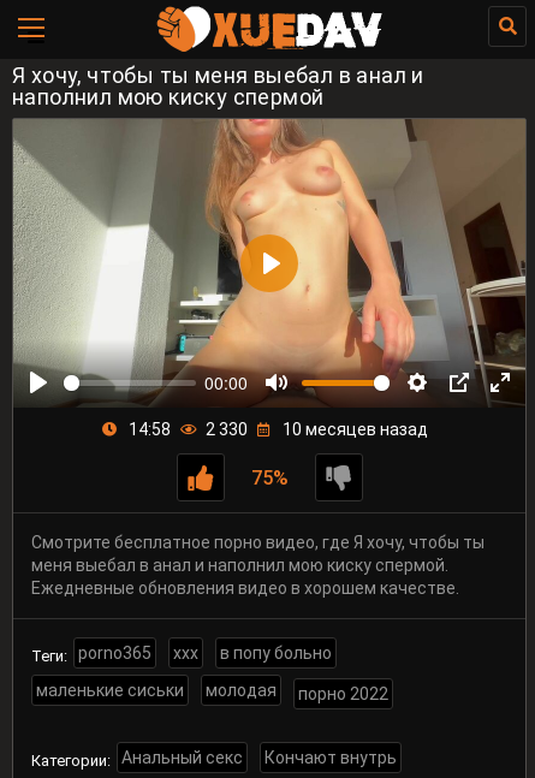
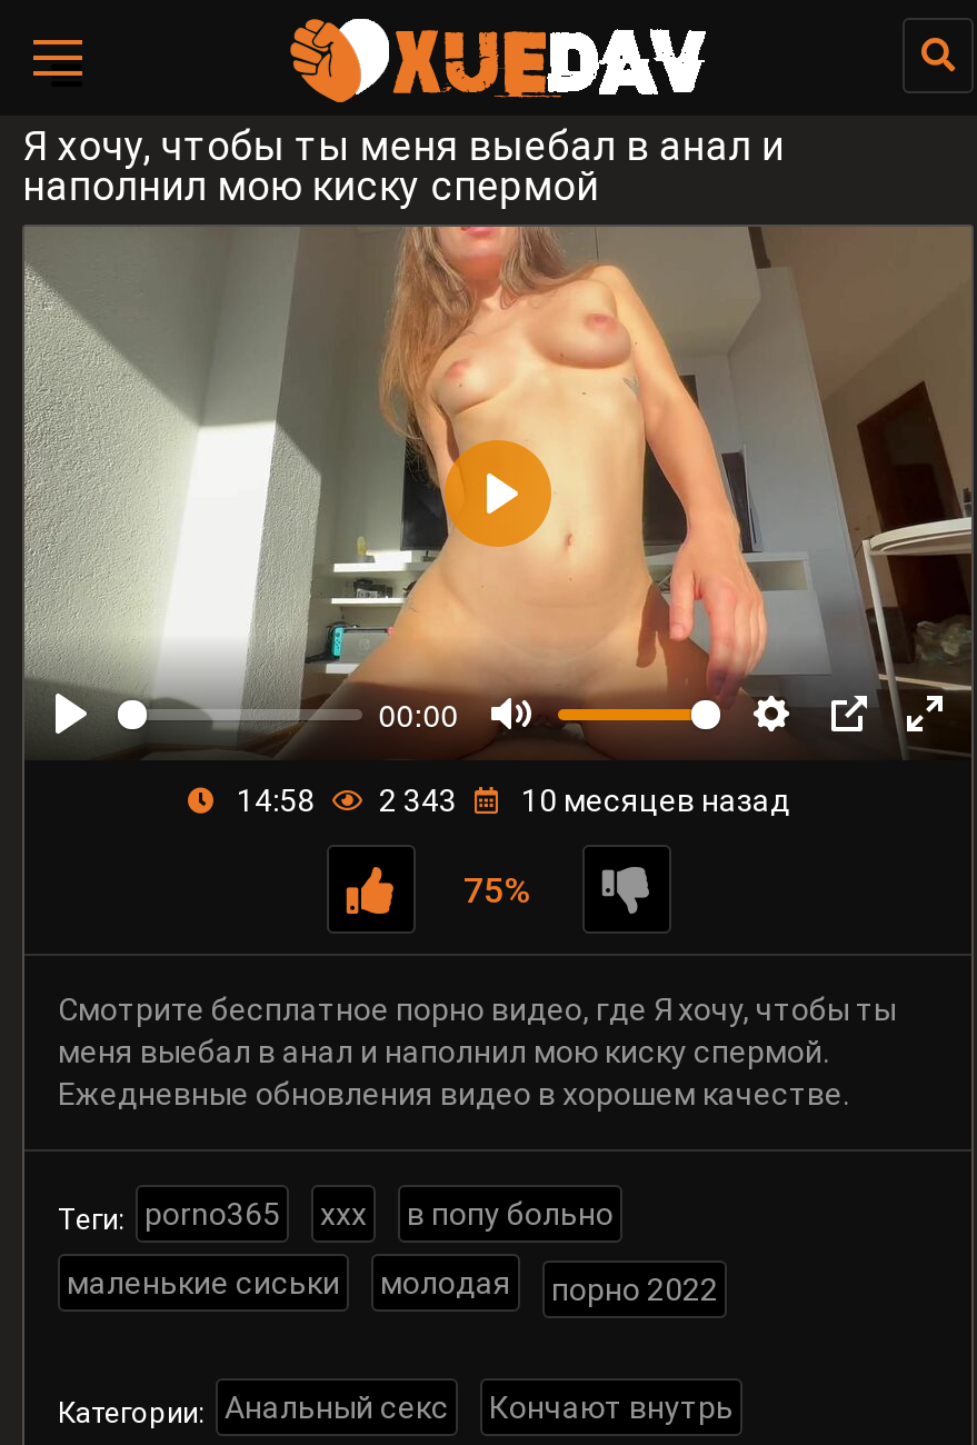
[128,420,427,439] 14:58 2 330 10 месяцев назад -> [237,783,790,818] 14:58 2 343 10 месяцев назад

